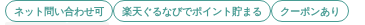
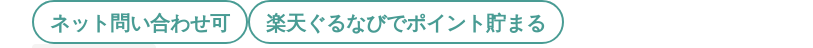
[280,5,340,16] クーポンあり -> none

